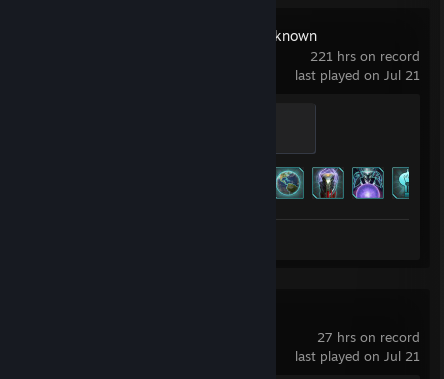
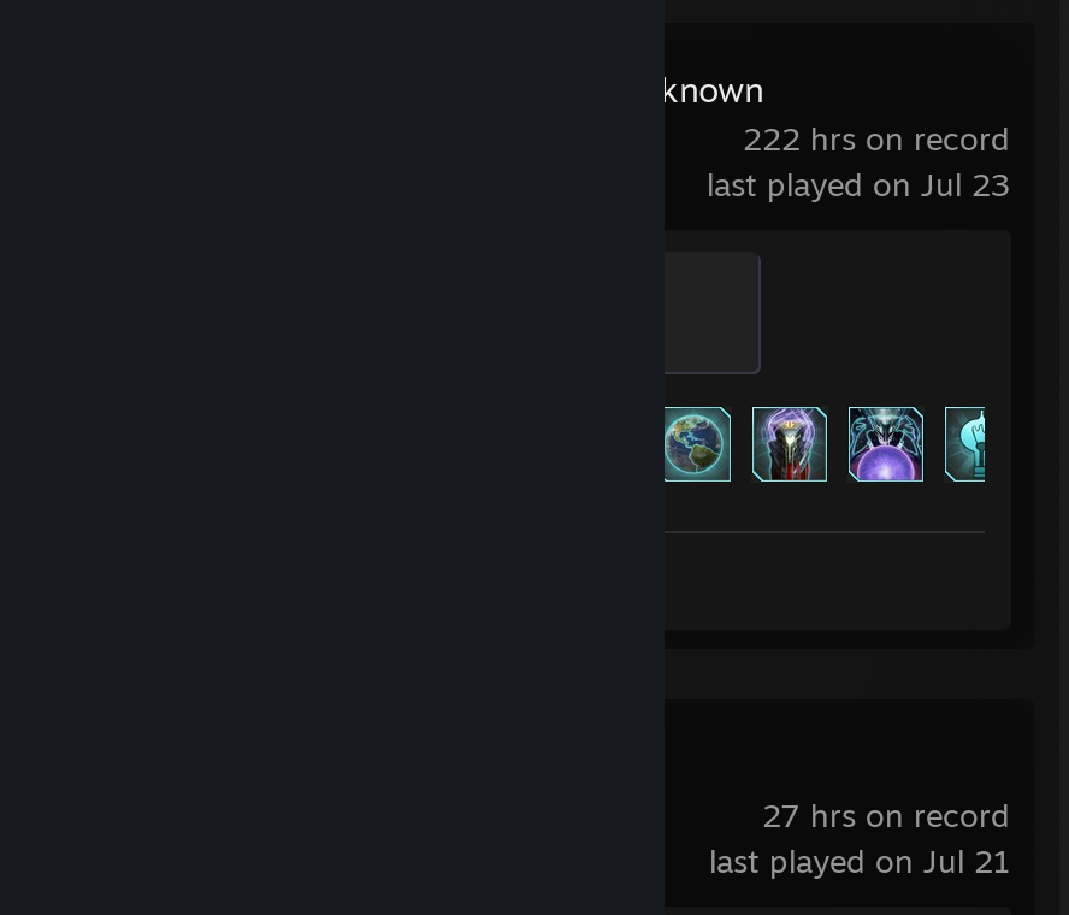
[309,48,419,64] 221 hrs on record -> [743,119,1010,157] 222 hrs on record
[294,67,419,83] last played on Jul 21 -> [707,164,1010,203] last played on Jul 23

